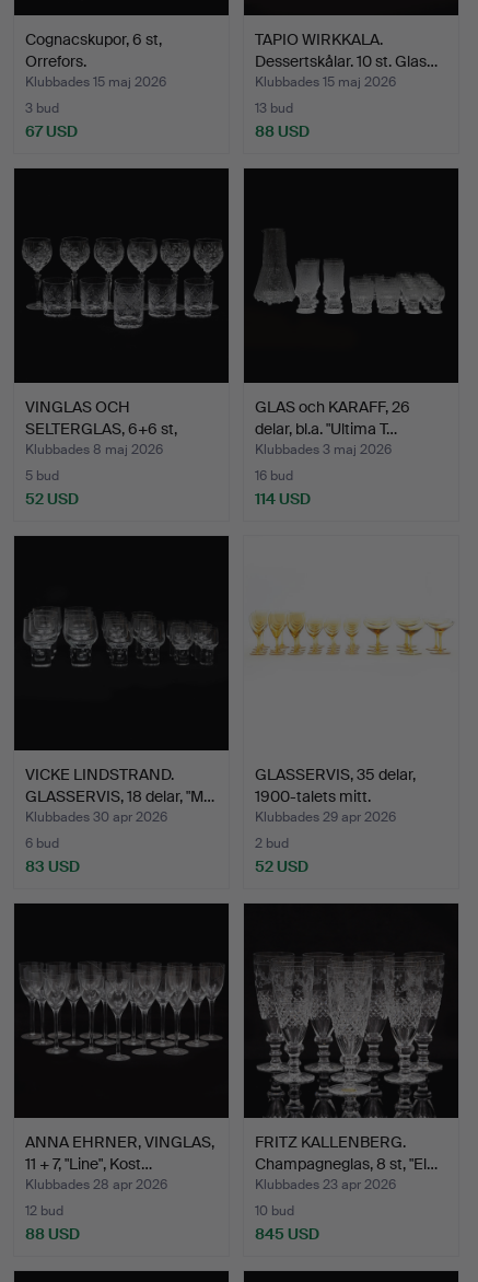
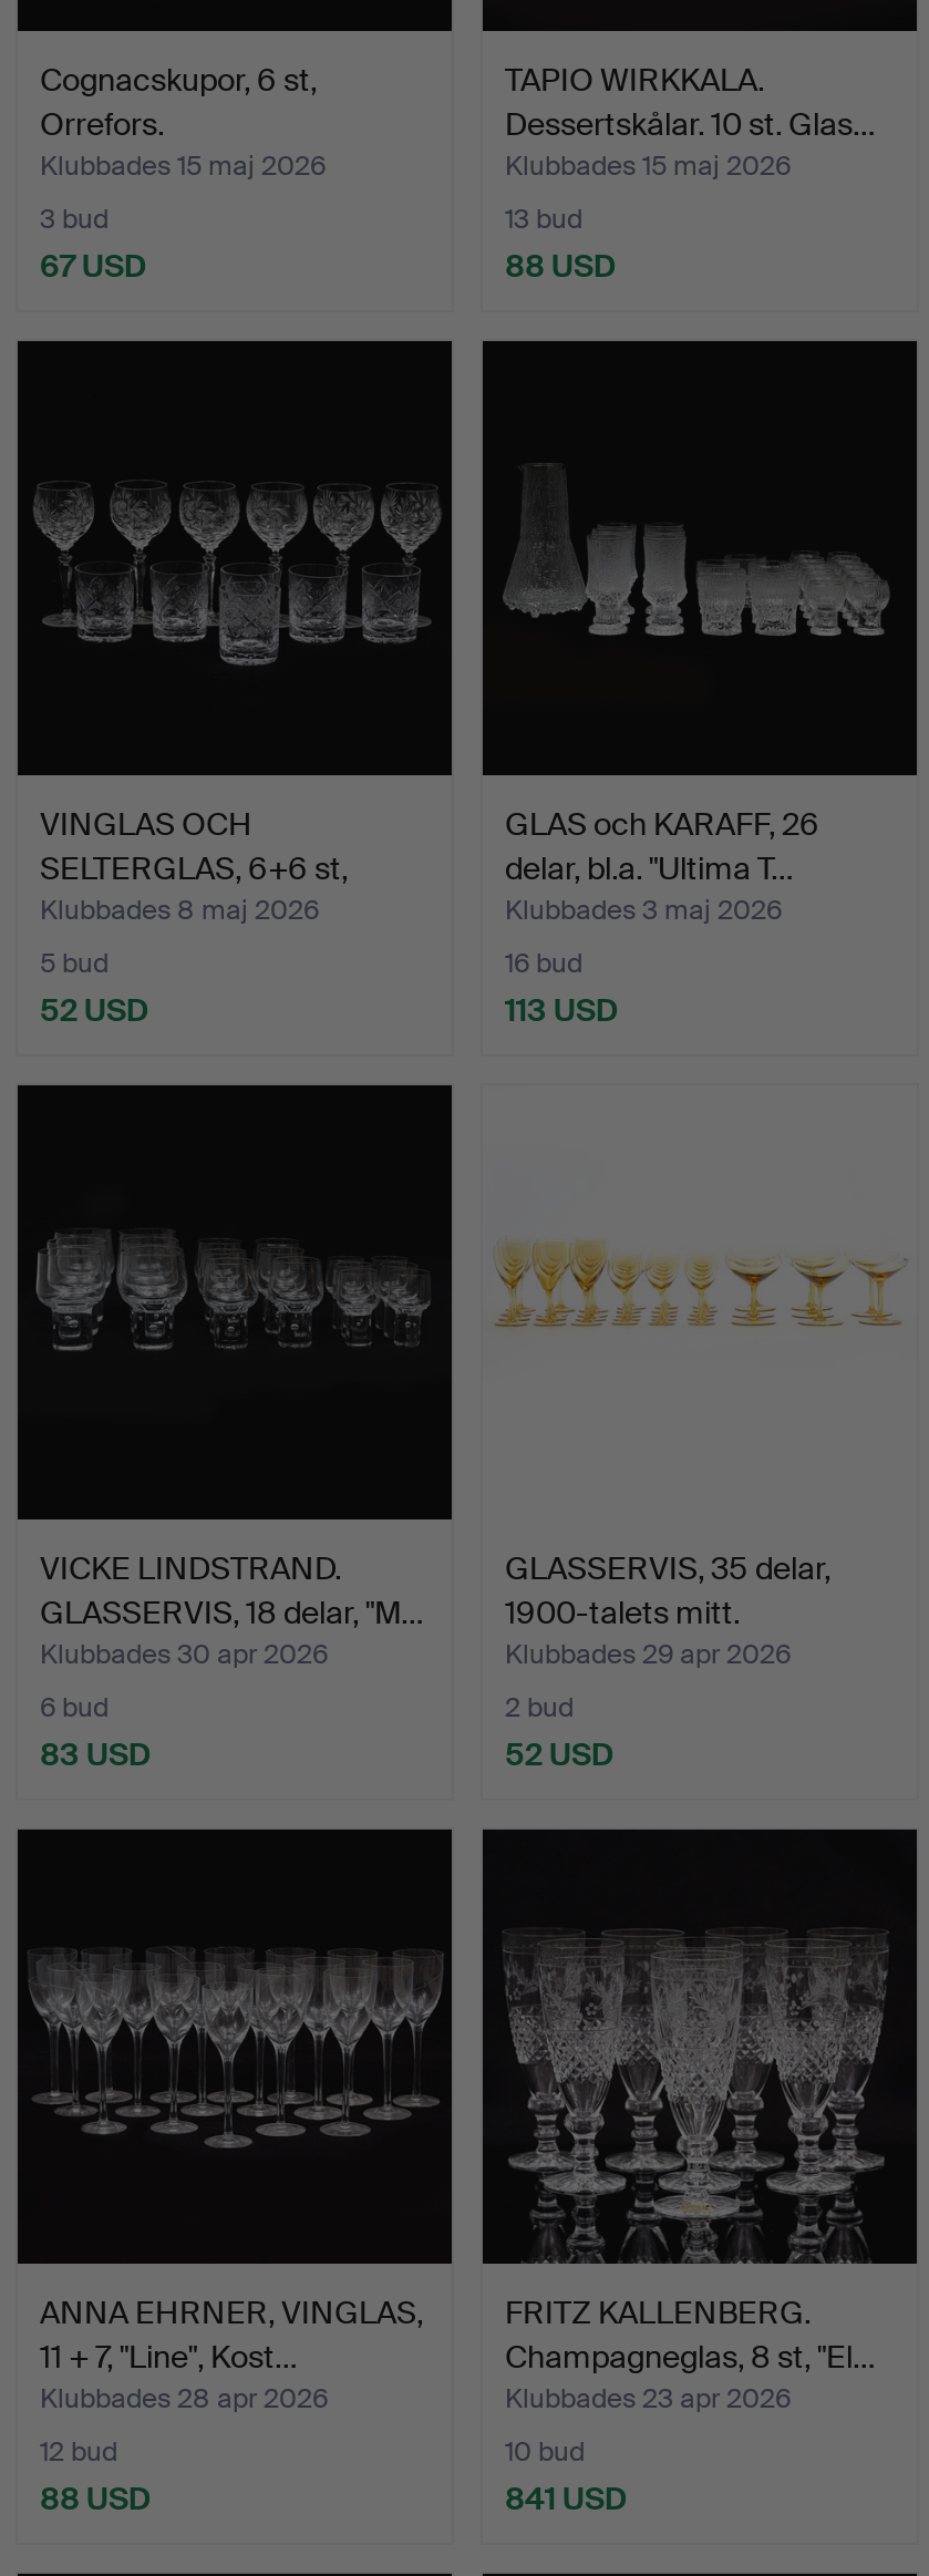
[255,489,311,508] 114 USD -> [505,990,618,1030] 113 USD
[255,1224,319,1243] 845 USD -> [505,2478,627,2518] 841 USD

